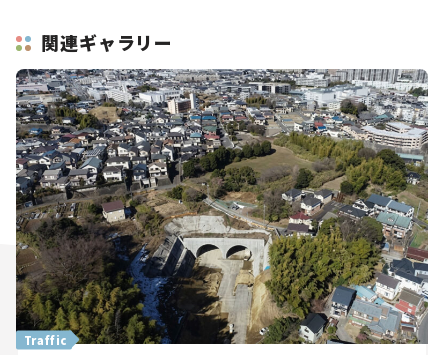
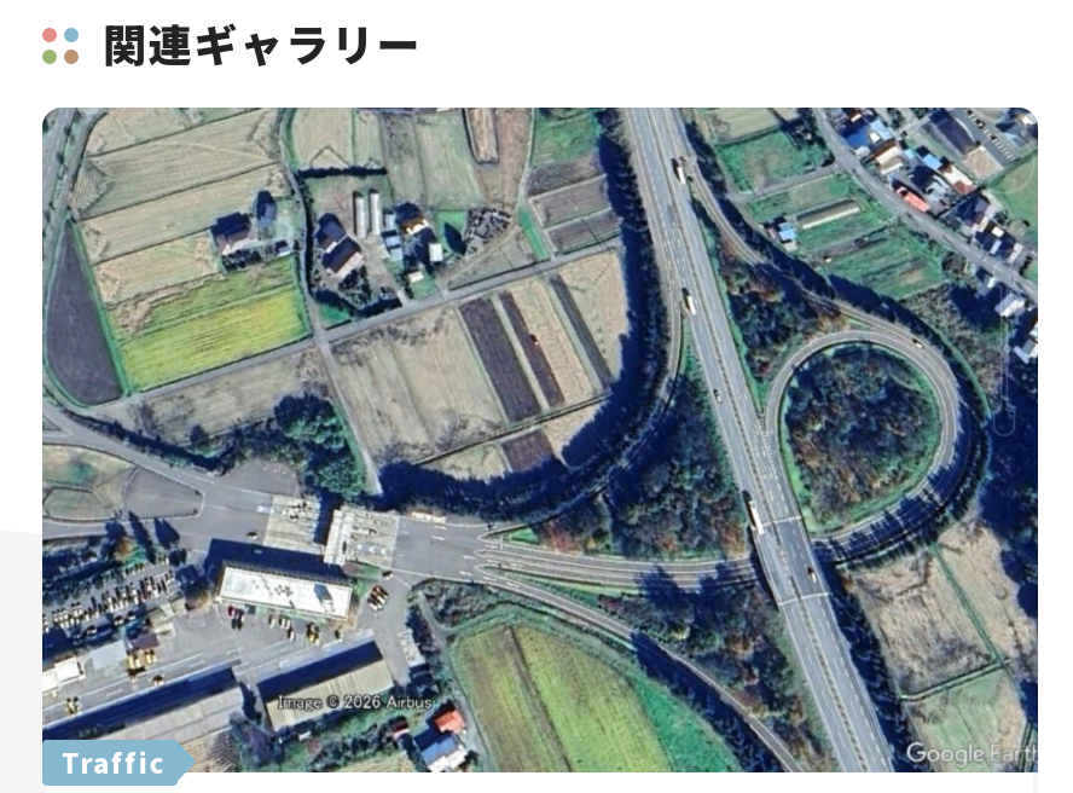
[15,69,429,345] [image] -> [40,108,1040,775] [image]

